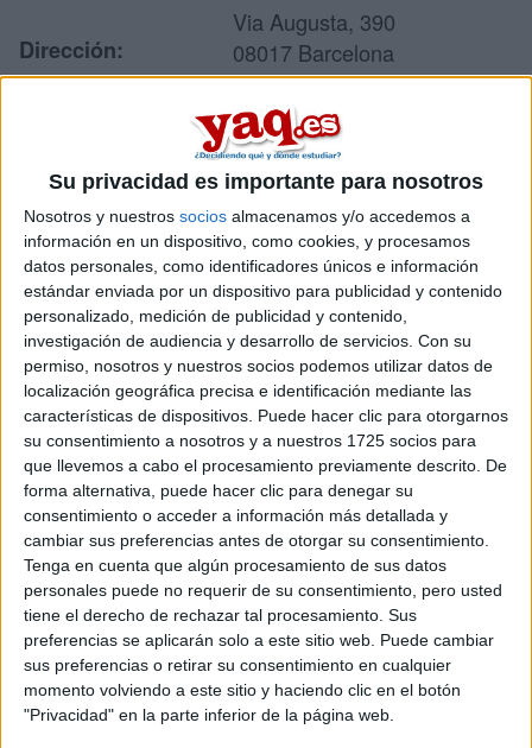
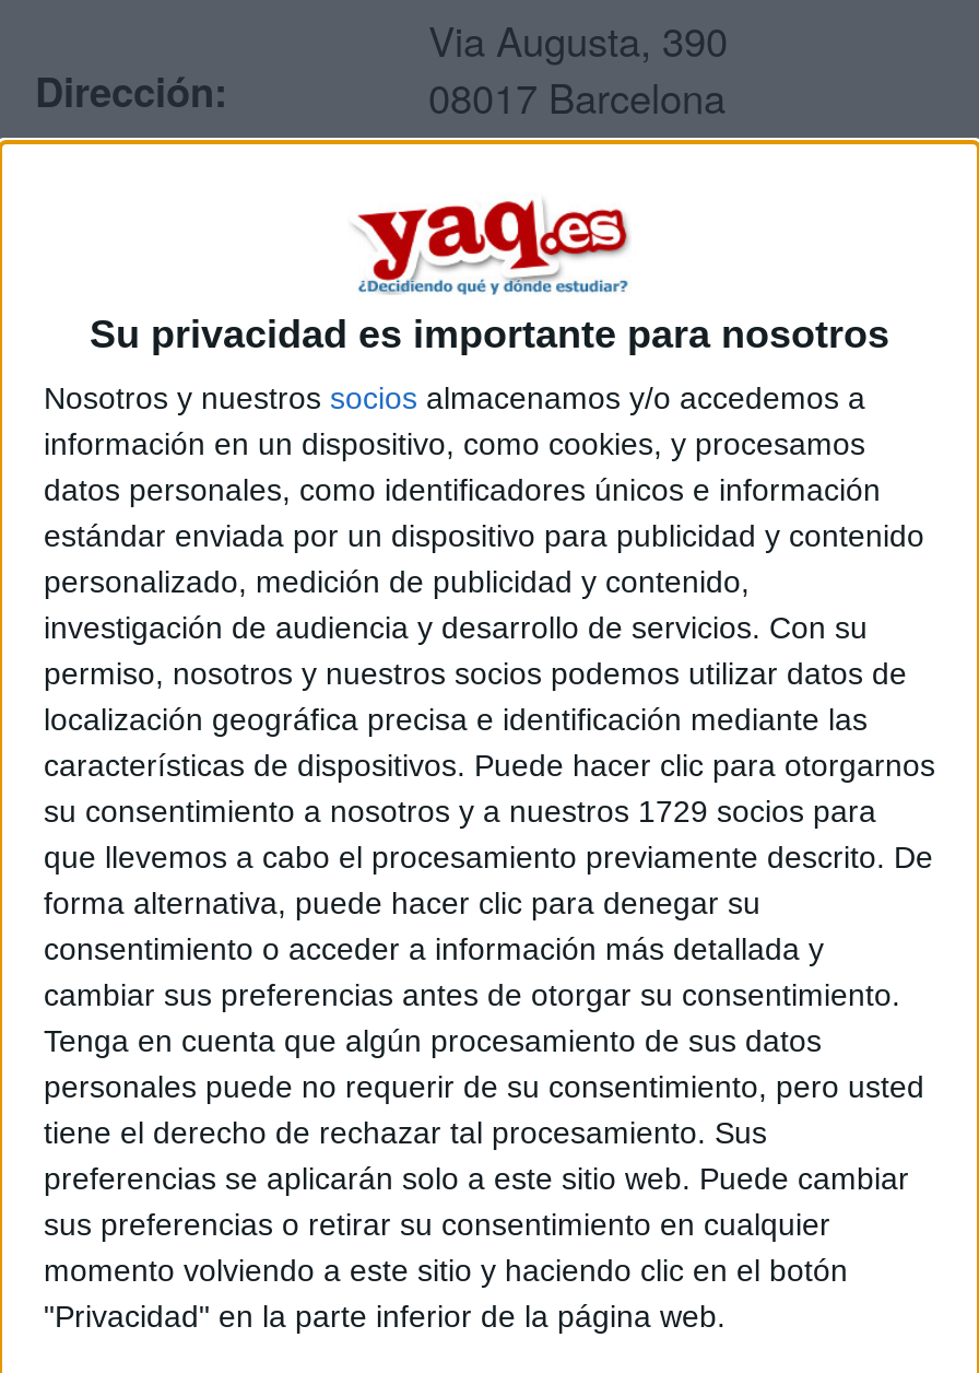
[24,431,476,450] su consentimiento a nosotros y a nuestros 1725 socios para -> [44,794,876,829] su consentimiento a nosotros y a nuestros 1729 socios para

